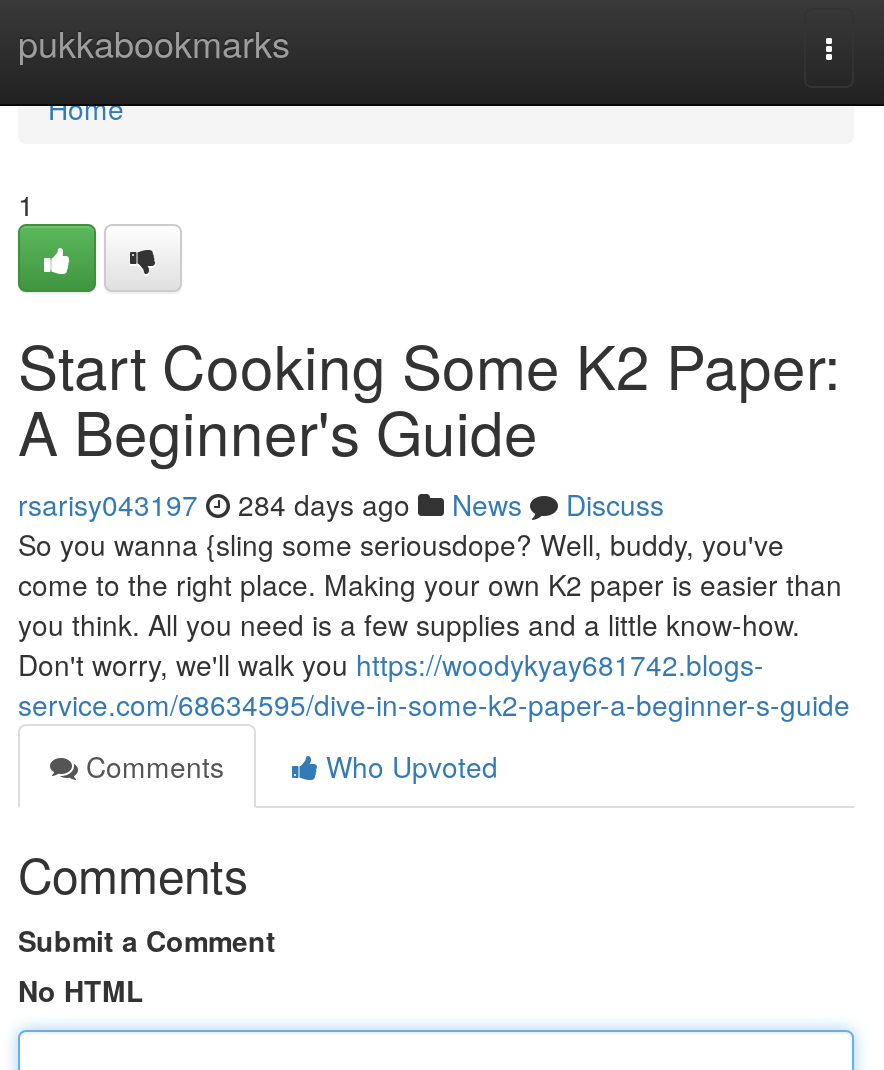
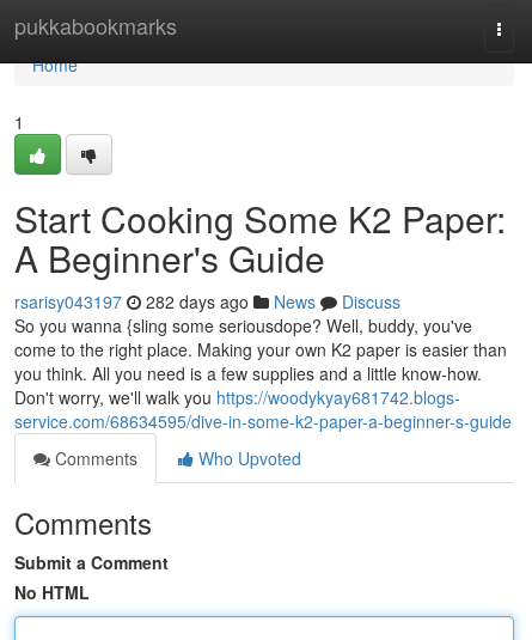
[18,484,664,524] rsarisy043197 284 days ago News Discuss -> [14,289,400,313] rsarisy043197 282 days ago News Discuss

